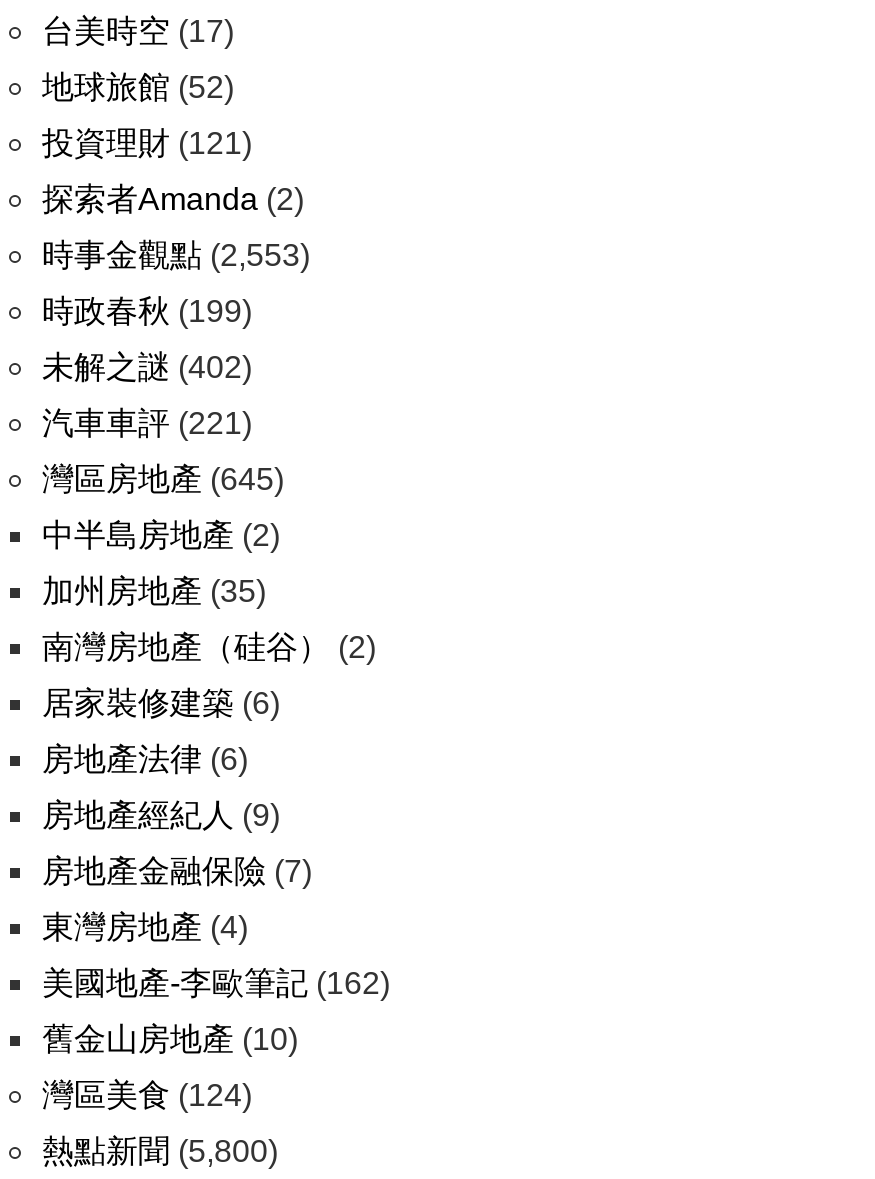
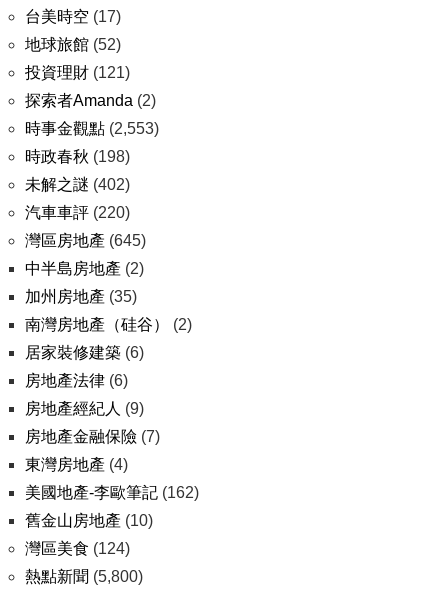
[42,294,252,328] 時政春秋(199) -> [25,148,130,165] 時政春秋(198)
[42,406,252,440] 汽車車評(221) -> [25,204,130,221] 汽車車評(220)

